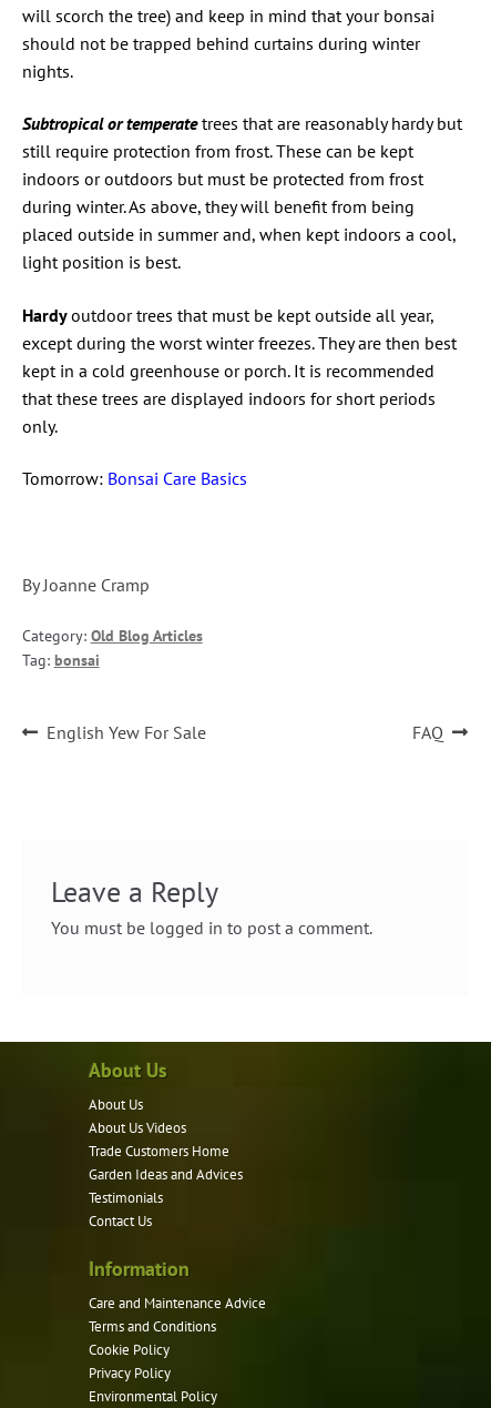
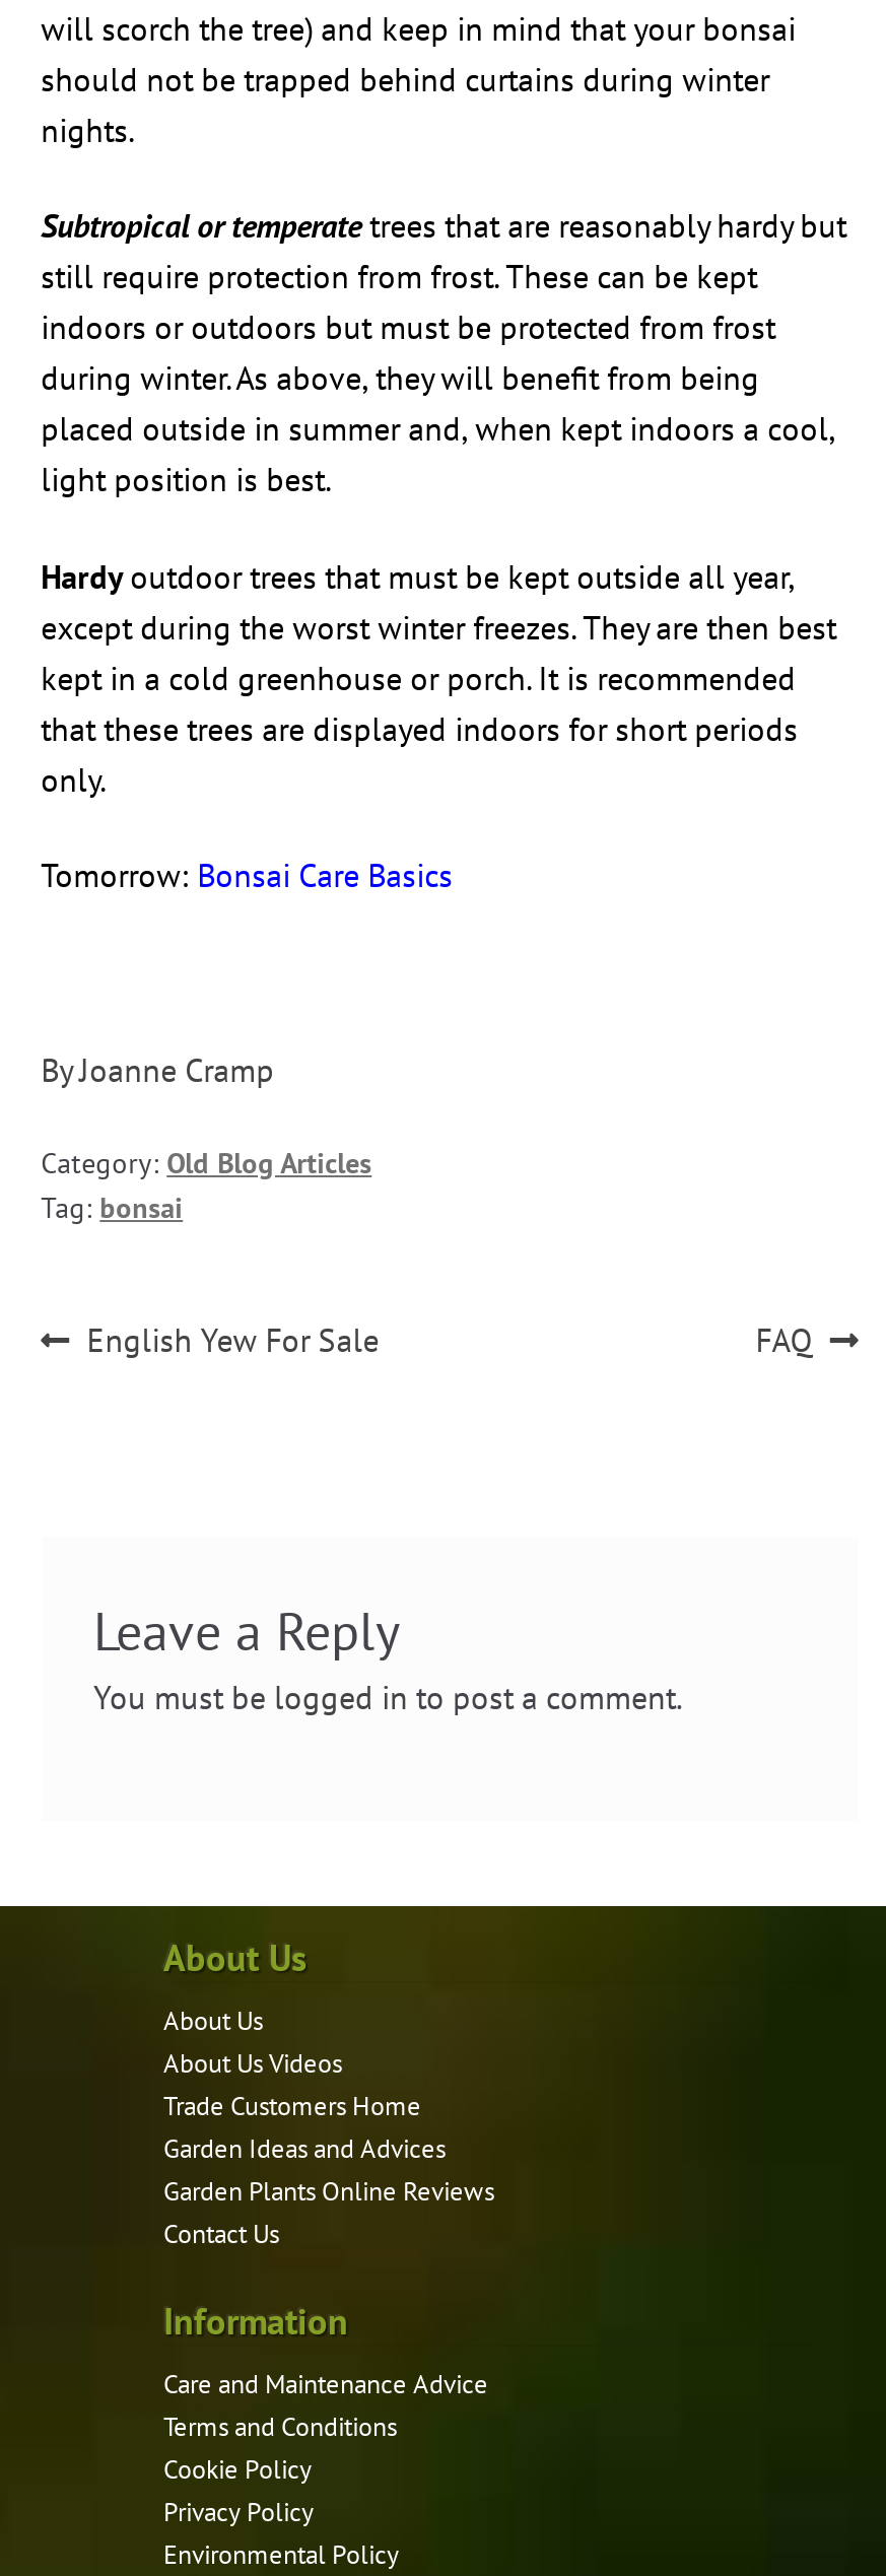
[89,1188,163,1207] Testimonials -> [163,2173,494,2208] Garden Plants Online Reviews

